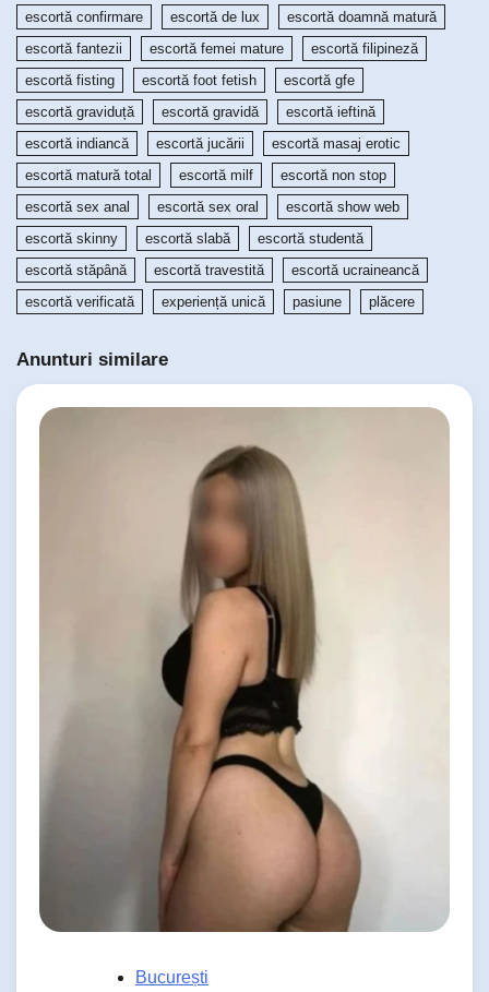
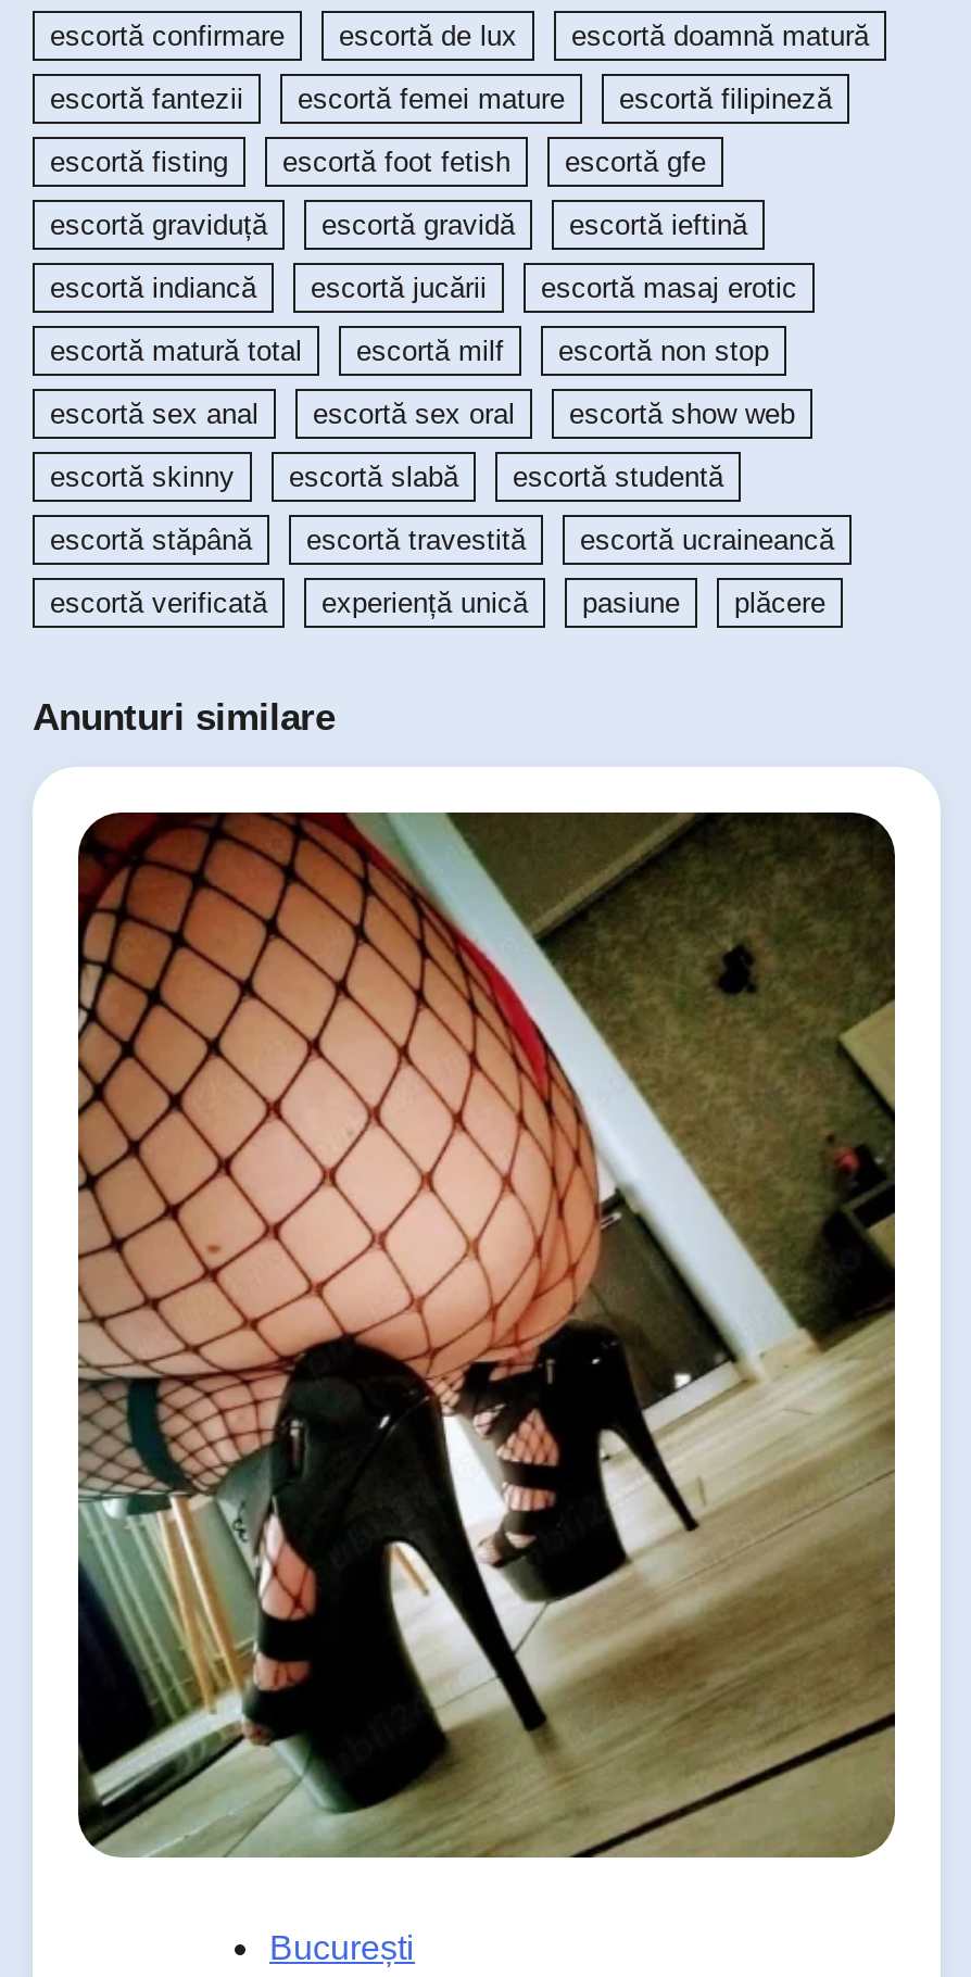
[38,407,450,933] [image] -> [76,810,897,1860] [image]

